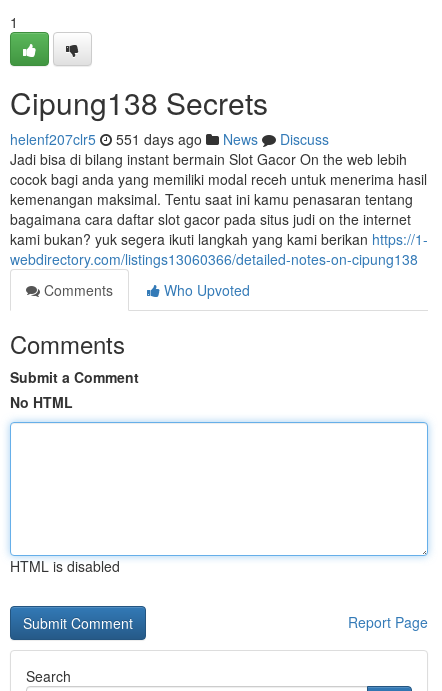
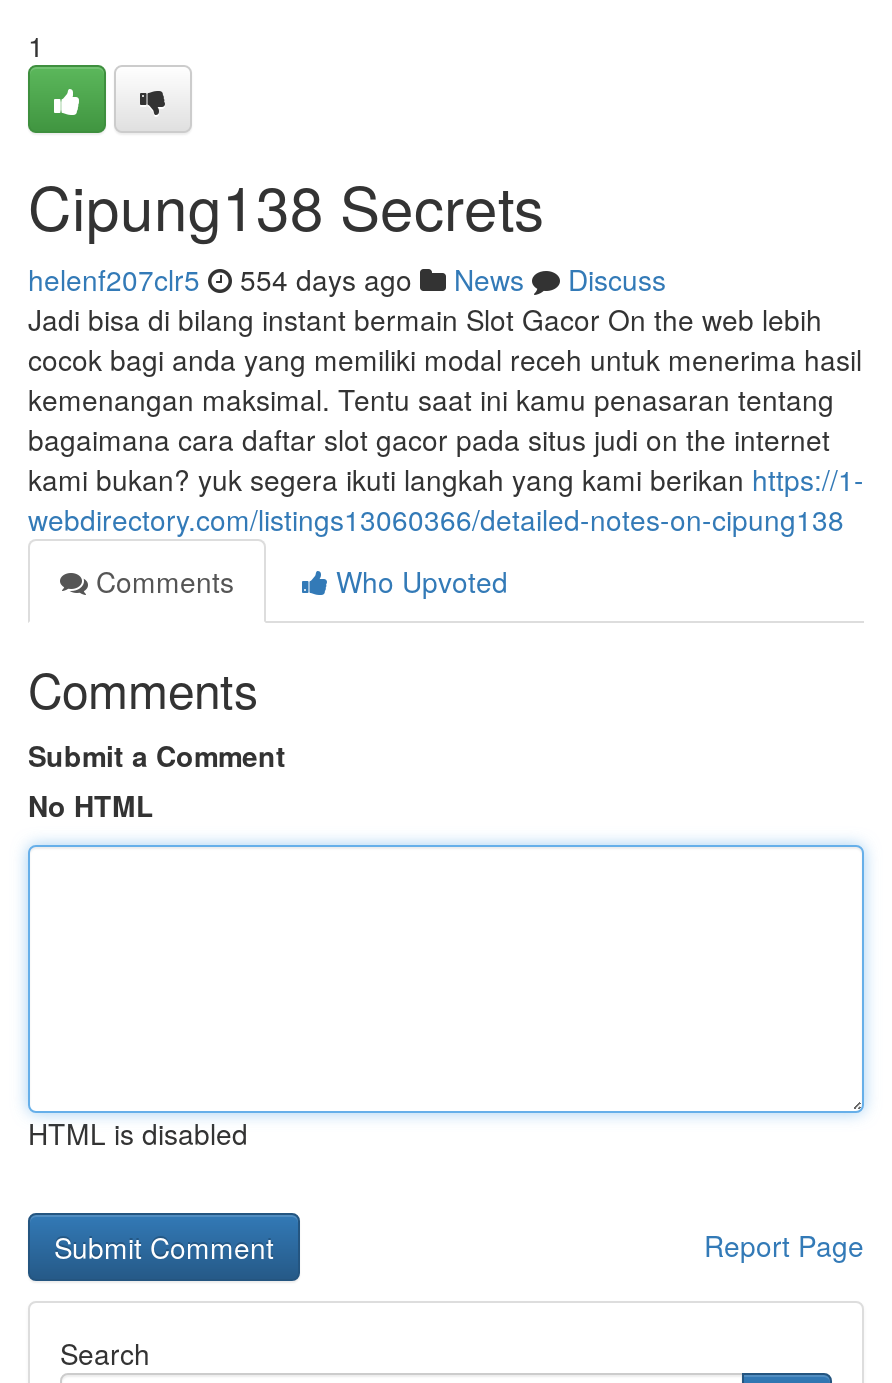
[10,129,329,149] helenf207clr5 551 days ago News Discuss -> [28,259,666,299] helenf207clr5 554 days ago News Discuss

